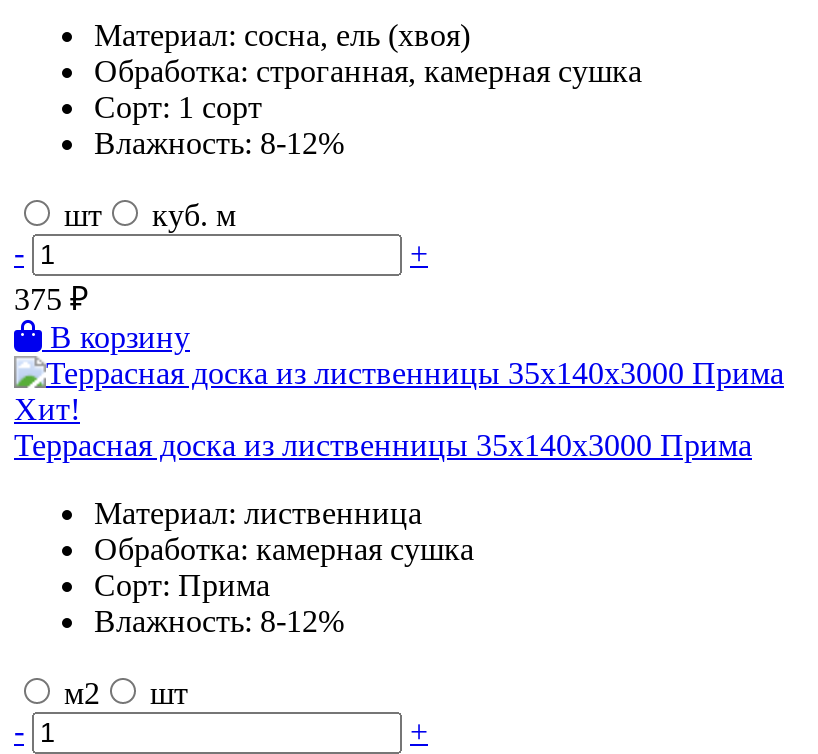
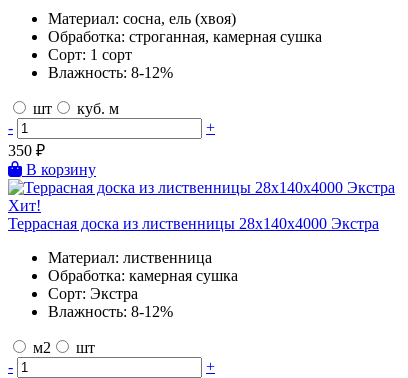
[14,281,88,315] 375 ₽ -> [8,142,45,159] 350 ₽
[14,427,752,461] Террасная доска из лиственницы 35х140х3000 Прима -> [8,215,379,232] Террасная доска из лиственницы 28х140х4000 Экстра
[94,567,270,601] Сорт: Прима -> [48,285,138,302] Сорт: Экстра

